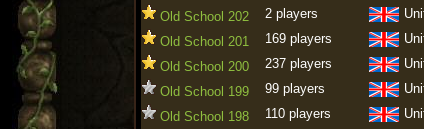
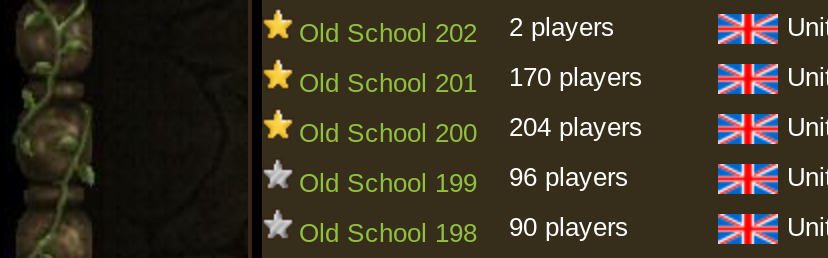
[159,31,331,49] Old School 201 169 players -> [299,62,643,98] Old School 201 170 players
[159,56,331,74] Old School 200 237 players -> [299,112,643,148] Old School 200 204 players
[159,81,324,99] Old School 199 99 players -> [299,162,629,198] Old School 199 96 players
[159,106,330,124] Old School 198 110 players -> [299,212,629,248] Old School 198 90 players

